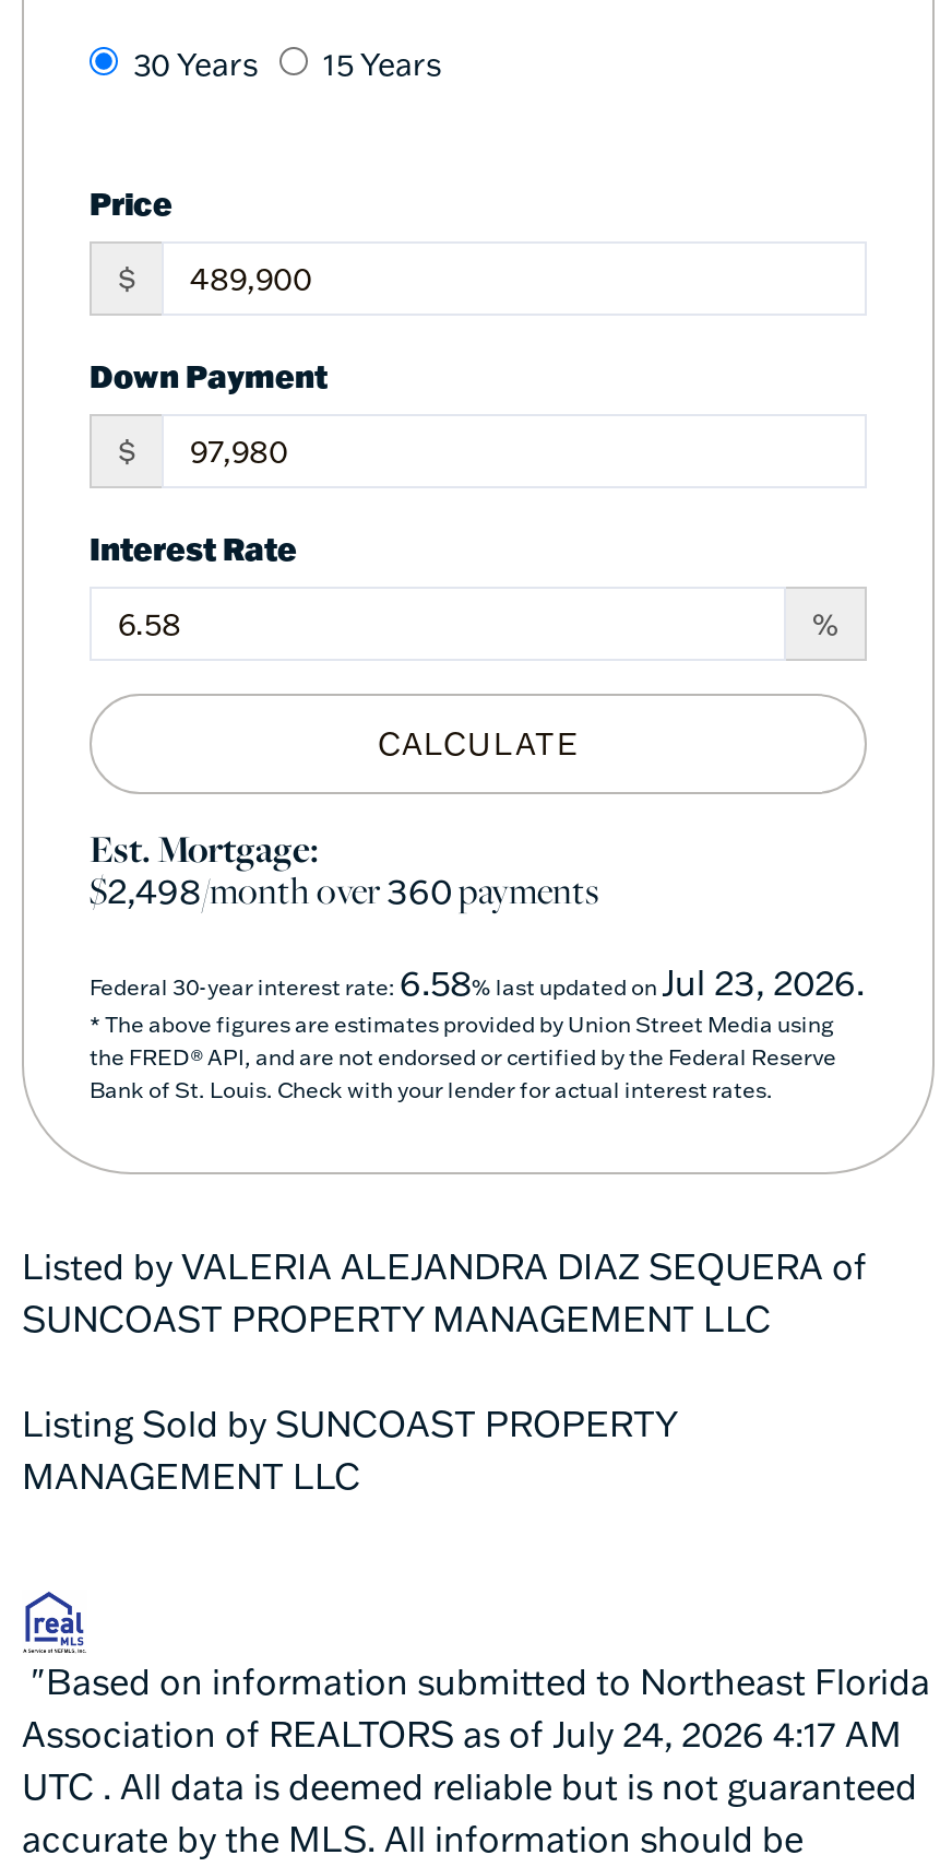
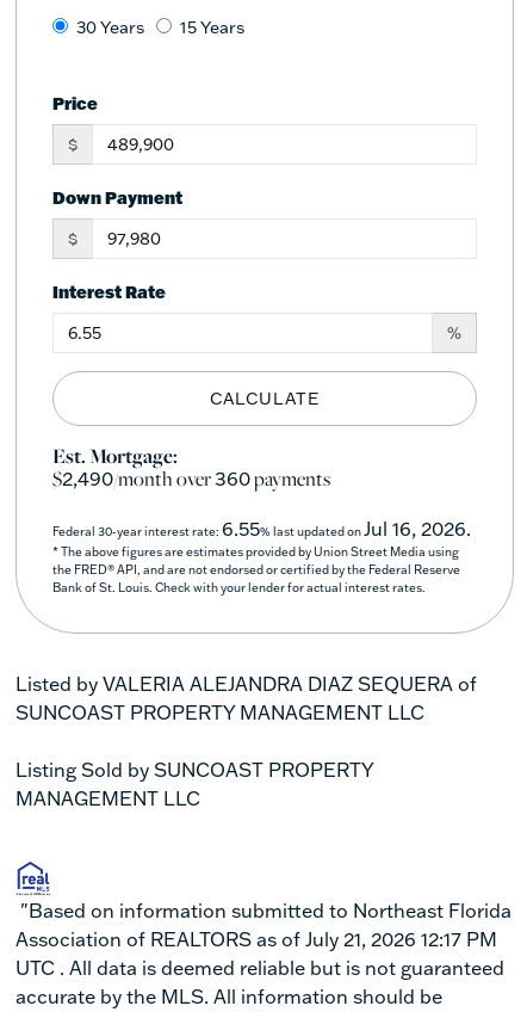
[90,863,598,916] $2,498/month over360payments -> [52,465,330,491] $2,490/month over360payments
[90,960,865,1003] Federal 30-year interest rate: 6.58% last updated on Jul 23, 2026. -> [52,516,471,540] Federal 30-year interest rate: 6.55% last updated on Jul 16, 2026.
[22,1711,902,1755] Association of REALTORS as of July 24, 2026 4:17 AM -> [15,927,497,951] Association of REALTORS as of July 21, 2026 12:17 PM

